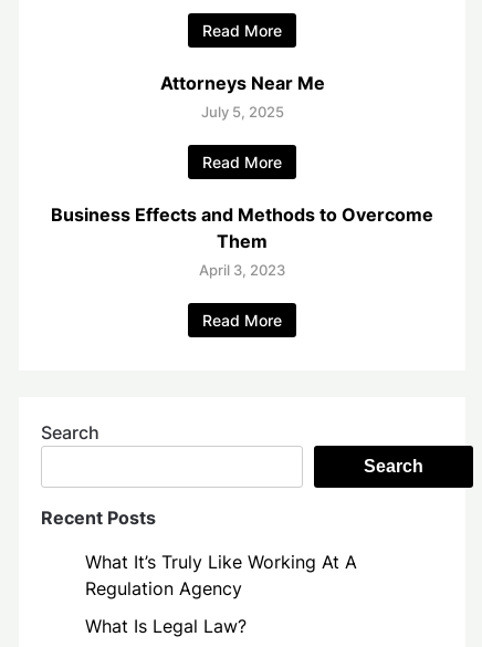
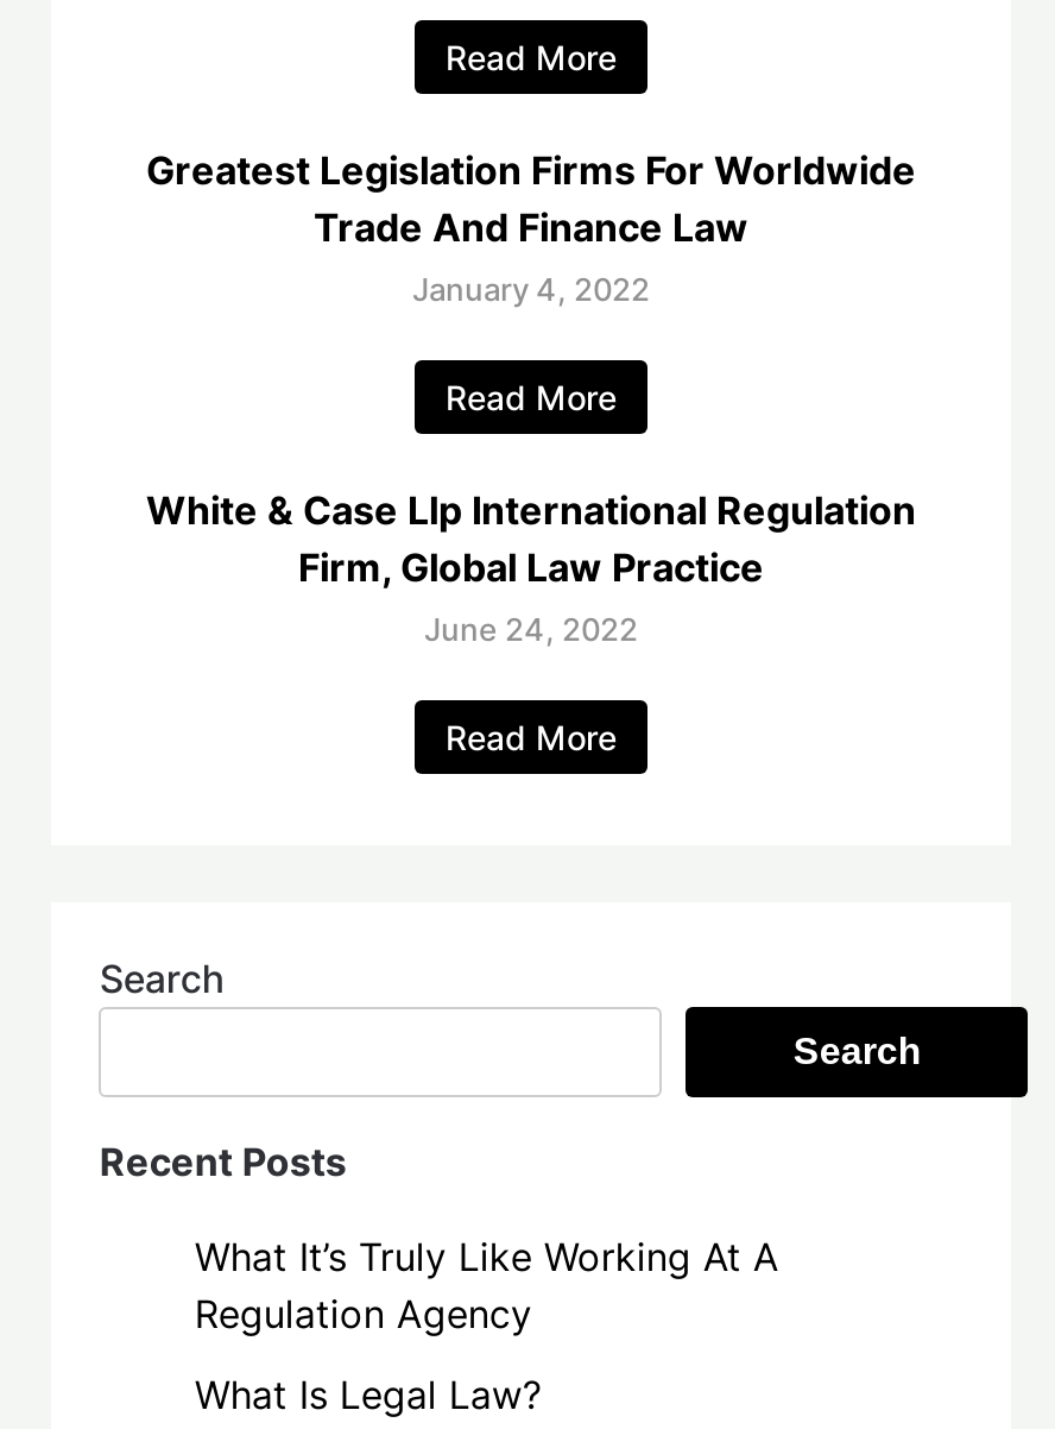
[160,71,324,120] Attorneys Near Me | July 5, 2025 -> [146,145,916,307] Greatest Legislation Firms For Worldwide | Trade And Finance Law | January 4, 2022
[51,203,433,278] Business Effects and Methods to Overcome | Them | April 3, 2023 -> [146,485,916,647] White & Case Llp International Regulation | Firm, Global Law Practice | June 24, 2022

